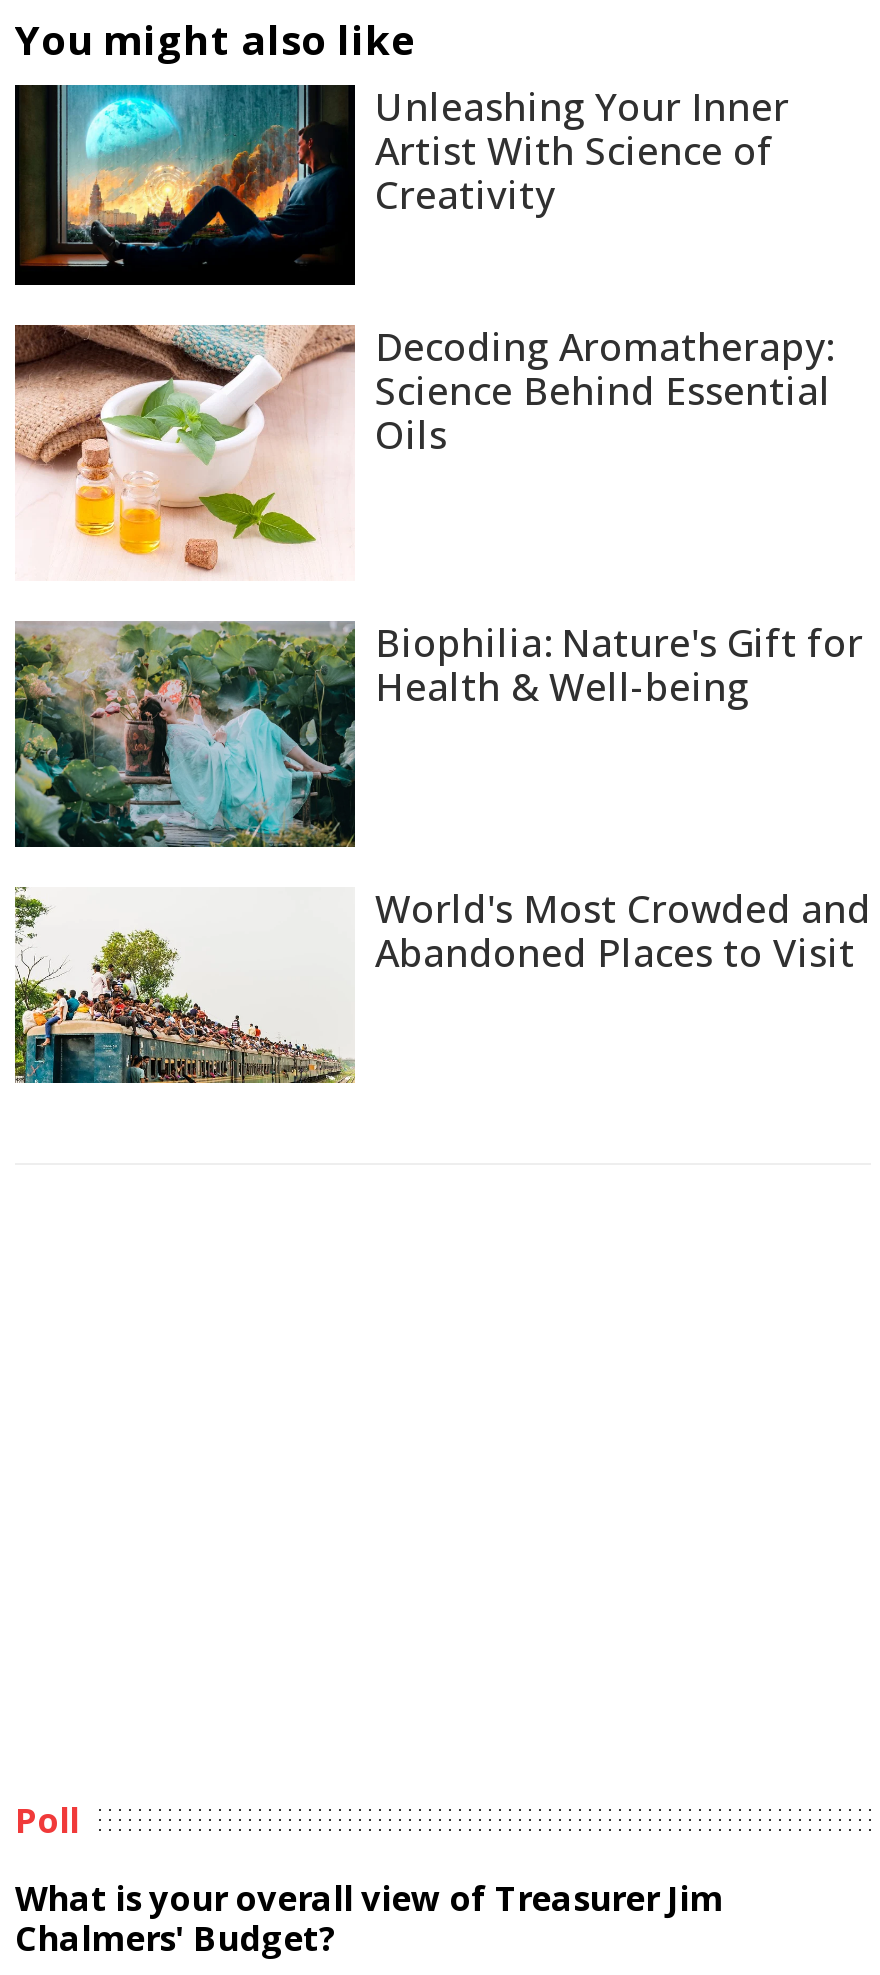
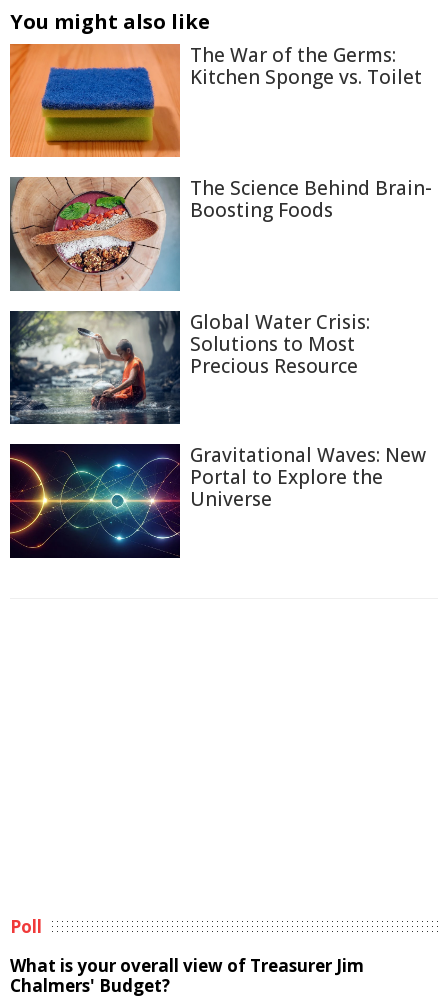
[13,81,789,287] [image] | Unleashing Your Inner | Artist With Science of | Creativity -> [9,42,422,158] [image] | The War of the Germs: | Kitchen Sponge vs. Toilet
[15,321,833,577] [image] | Decoding Aromatherapy: | Science Behind Essential | Oils -> [9,175,432,292] [image] | The Science Behind Brain- | Boosting Foods
[15,616,863,847] [image] | Biophilia: Nature's Gift for | Health & Well-being -> [10,309,370,424] [image] | Global Water Crisis: | Solutions to Most | Precious Resource
[13,883,871,1085] [image] | World's Most Crowded and | Abandoned Places to Visit -> [9,442,426,559] [image] | Gravitational Waves: New | Portal to Explore the | Universe

